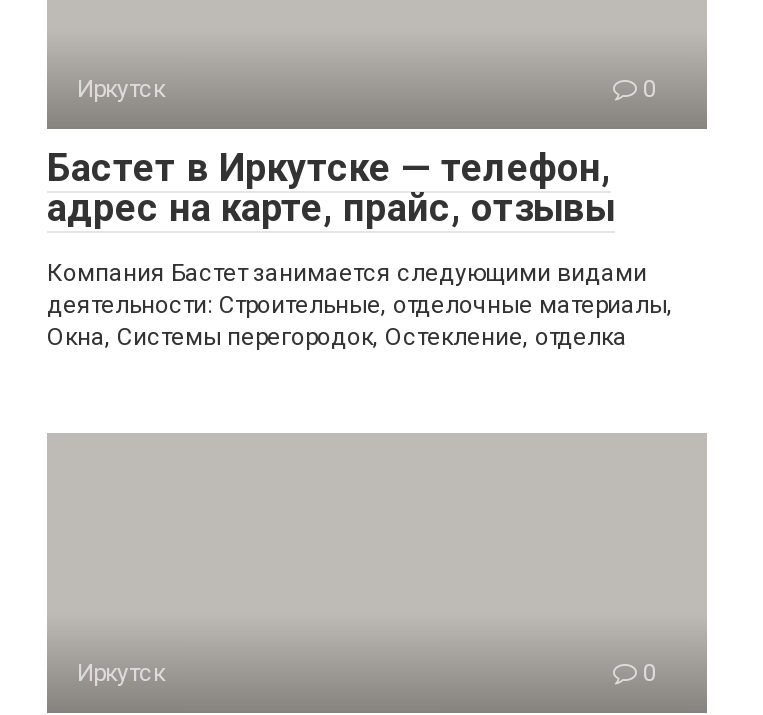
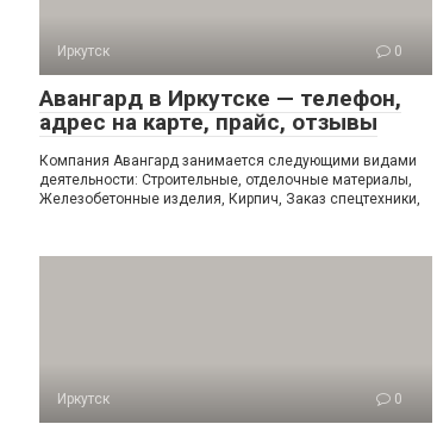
[47,145,611,191] Бастет в Иркутске — телефон, -> [39,85,401,112] Авангард в Иркутске — телефон,
[47,259,647,287] Компания Бастет занимается следующими видами -> [39,152,417,169] Компания Авангард занимается следующими видами
[47,323,627,351] Окна, Системы перегородок, Остекление, отделка -> [39,191,420,207] Железобетонные изделия, Кирпич, Заказ спецтехники,

